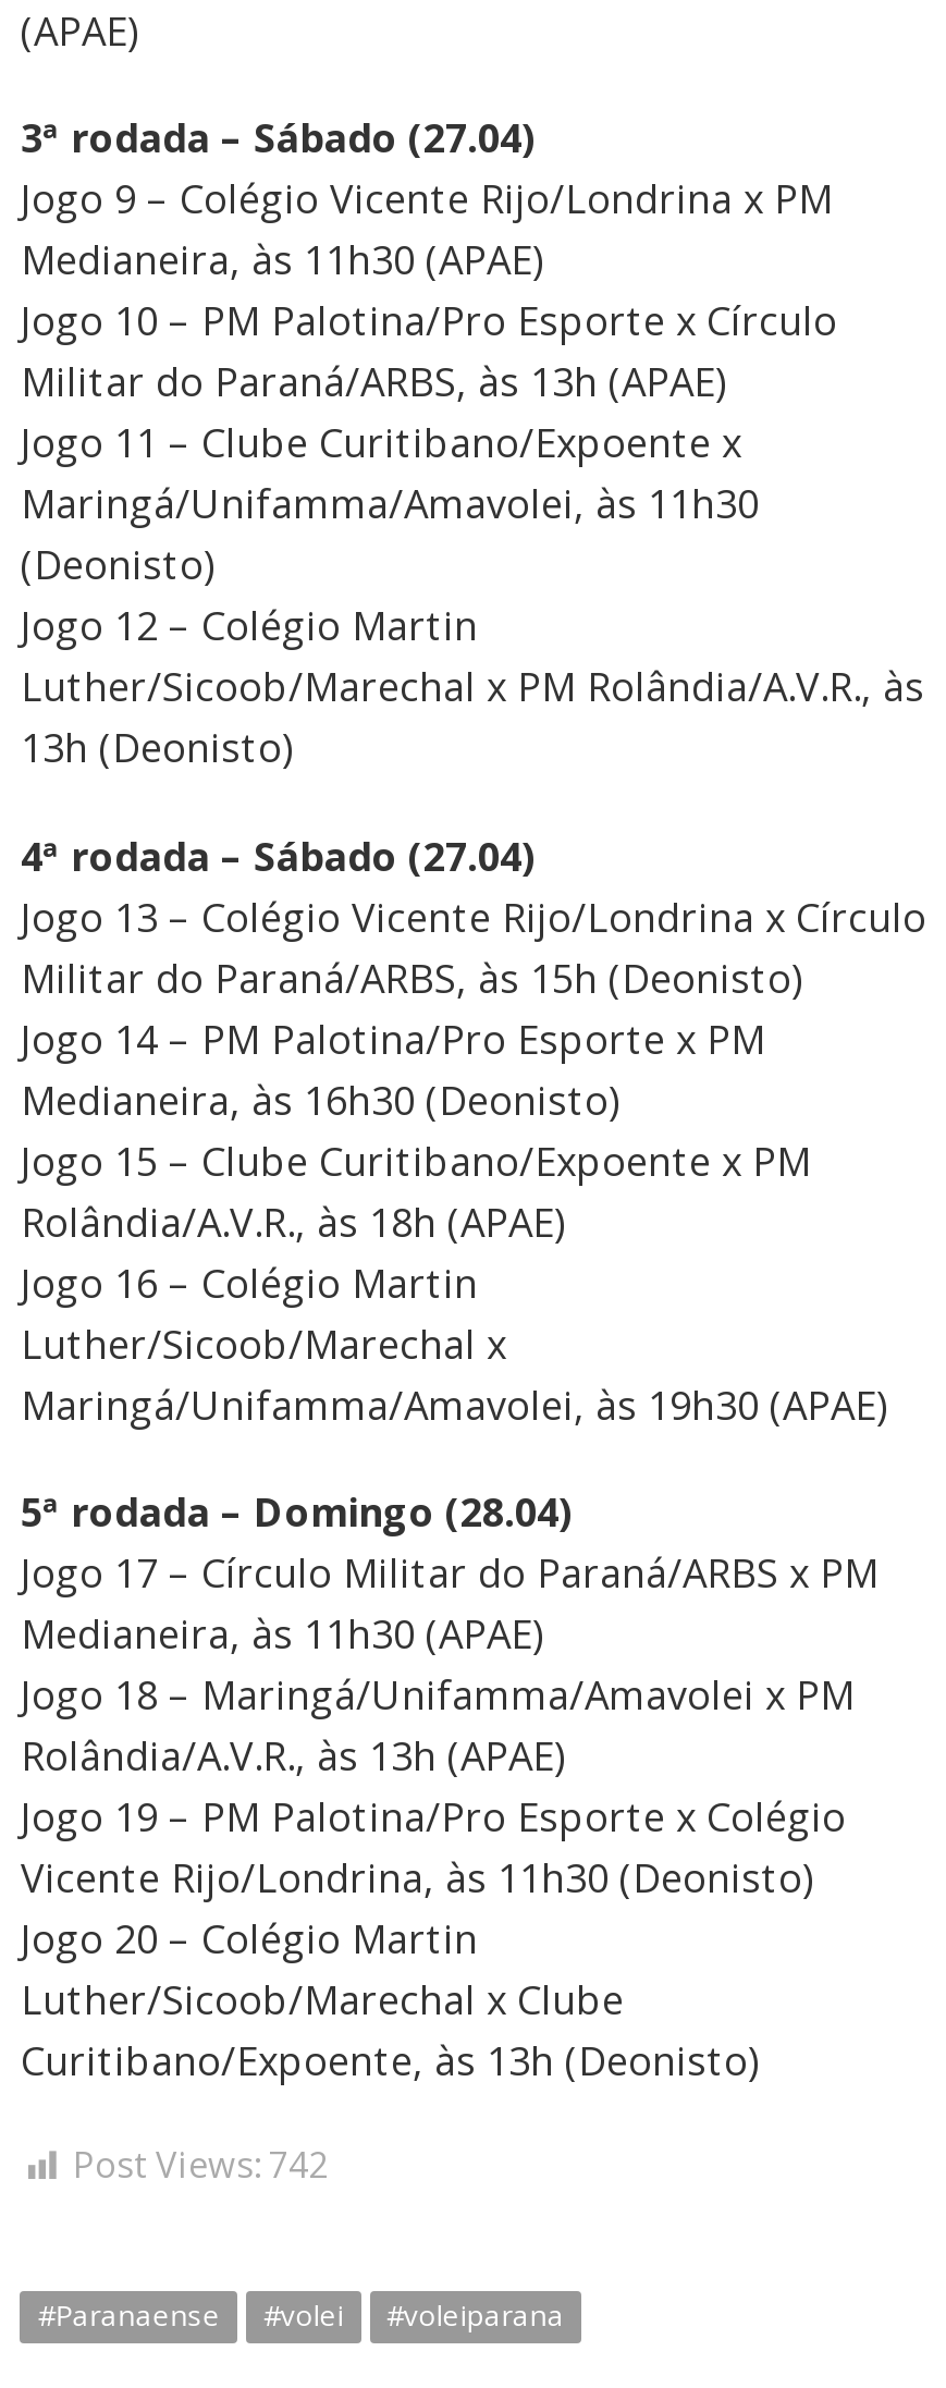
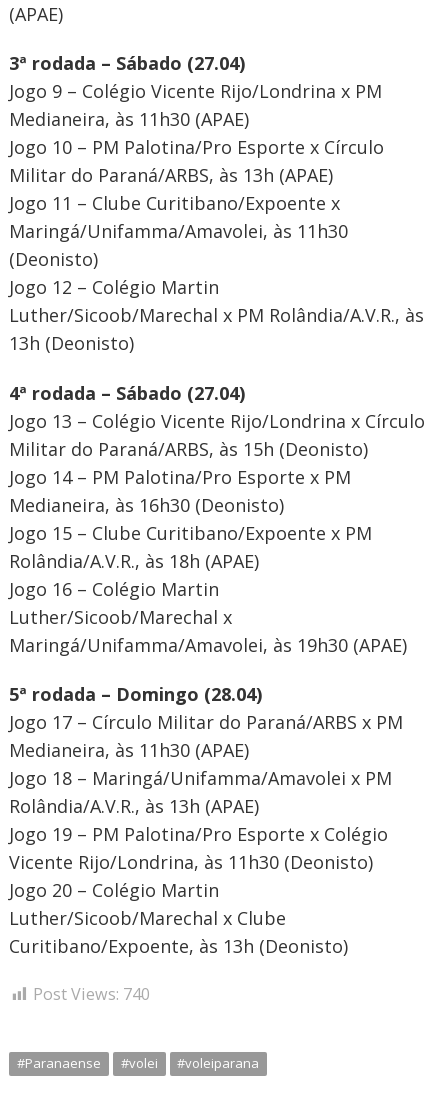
[73,2141,327,2189] Post Views: 742 -> [33,983,150,1005] Post Views: 740

